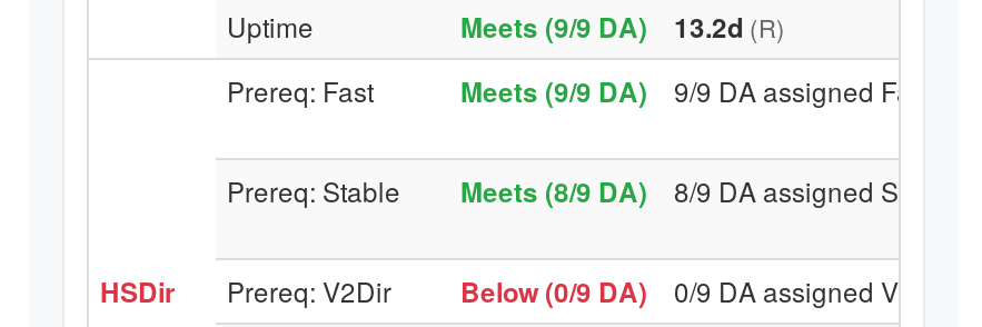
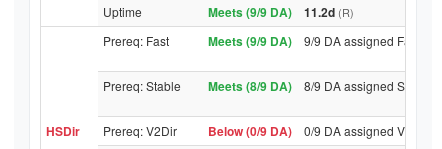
[460,7,785,47] Meets (9/9 DA) 13.2d (R) -> [208,3,354,21] Meets (9/9 DA) 11.2d (R)

